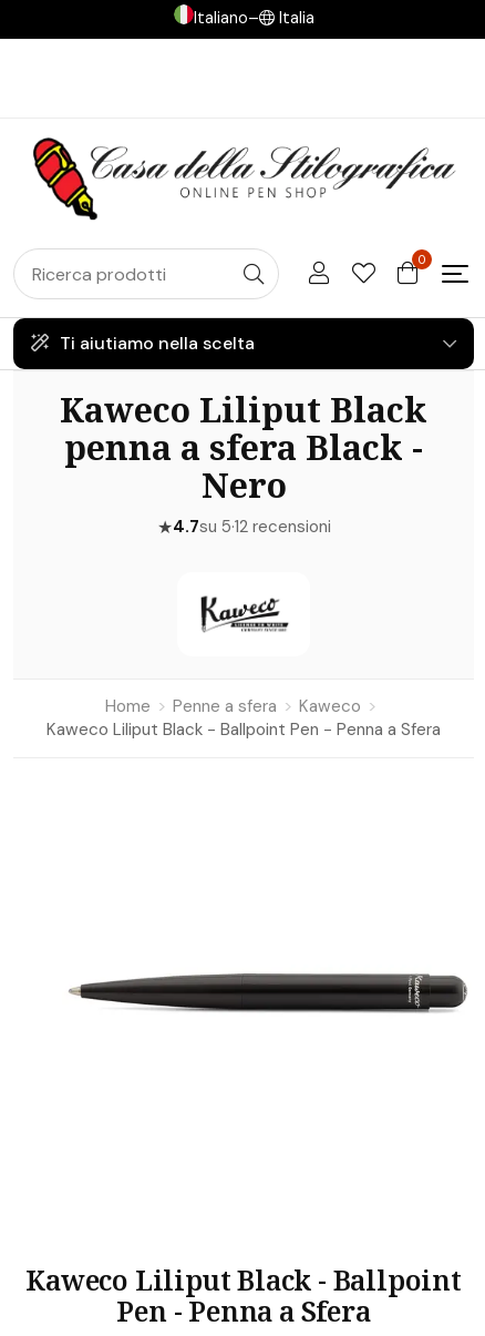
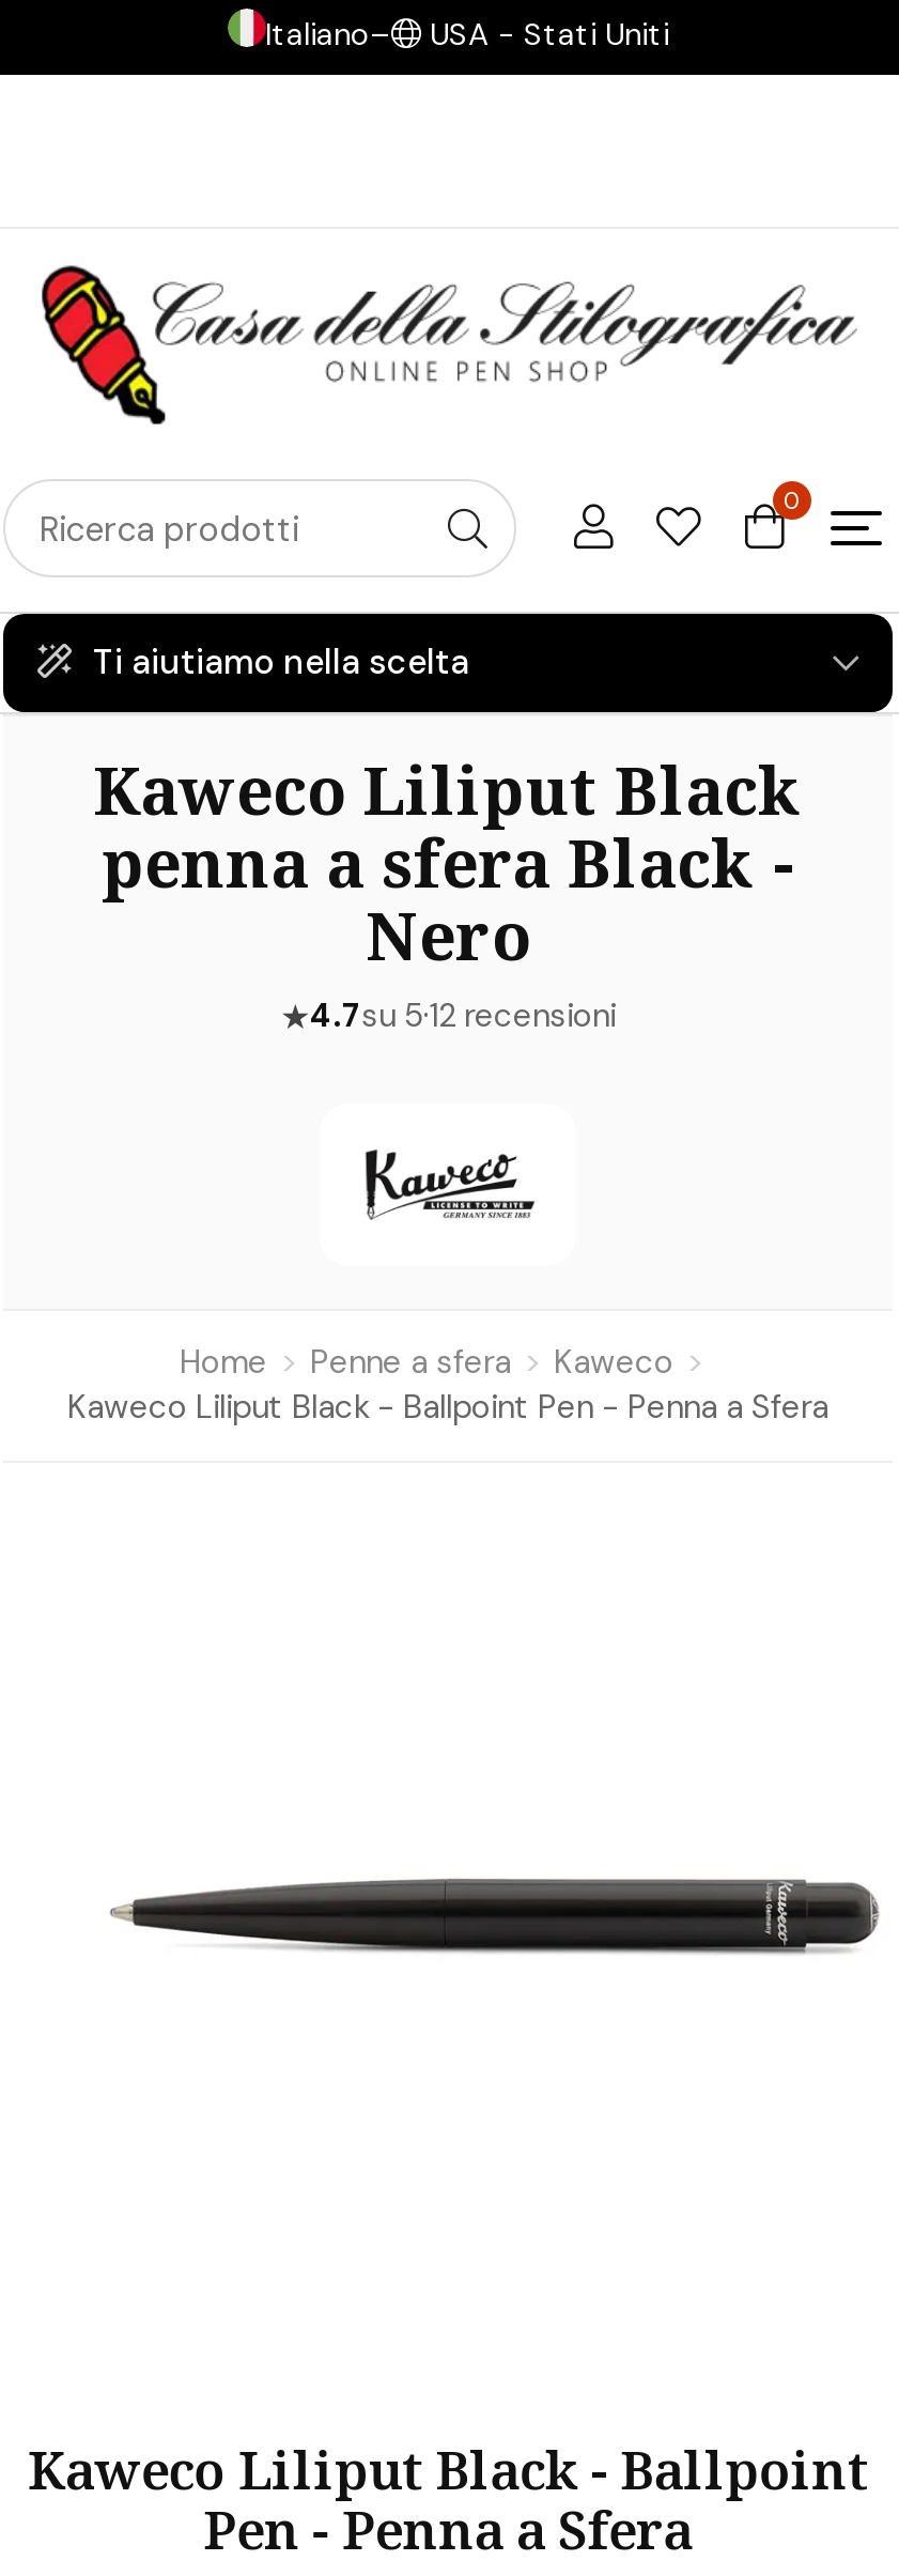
[274,7,314,27] Italia -> [421,14,669,52] USA - Stati Uniti

